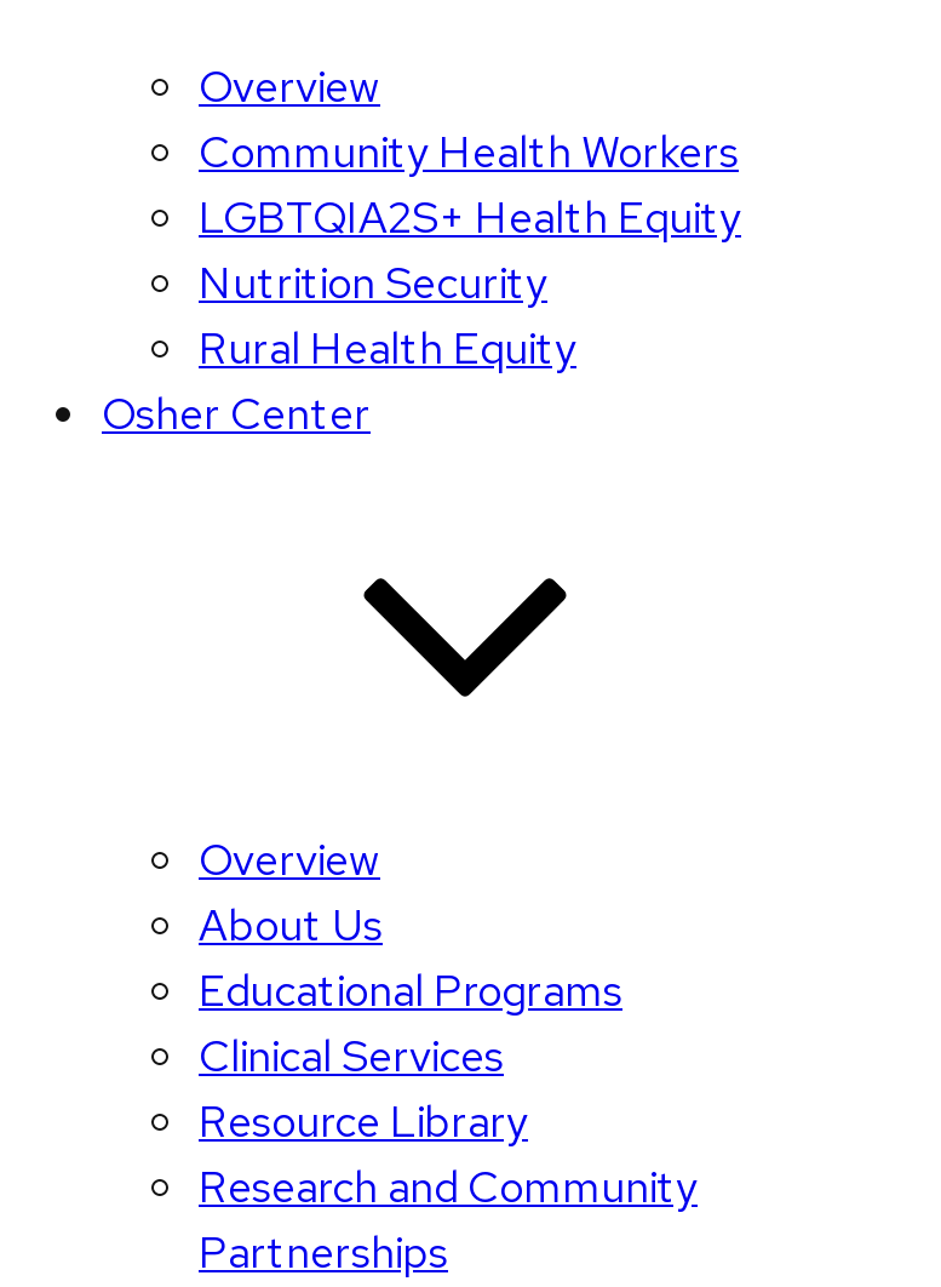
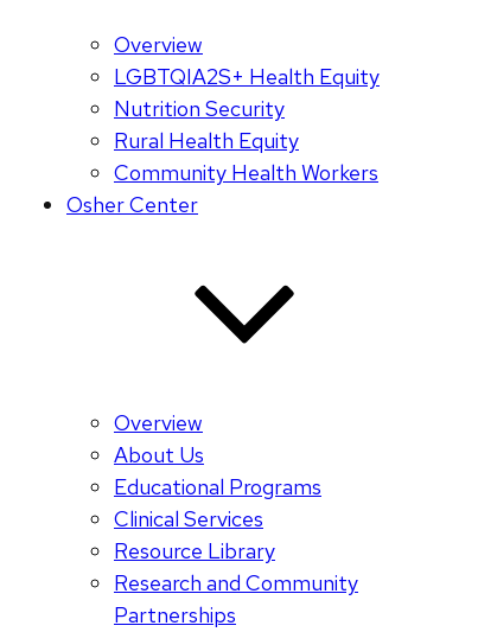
moved [199,125,739,181] -> [114,159,378,187]: Community Health Workers
moved [199,190,741,377] -> [114,63,380,155]: LGBTQIA2S+ Health Equity | Nutrition Security | Rural Health Equity

